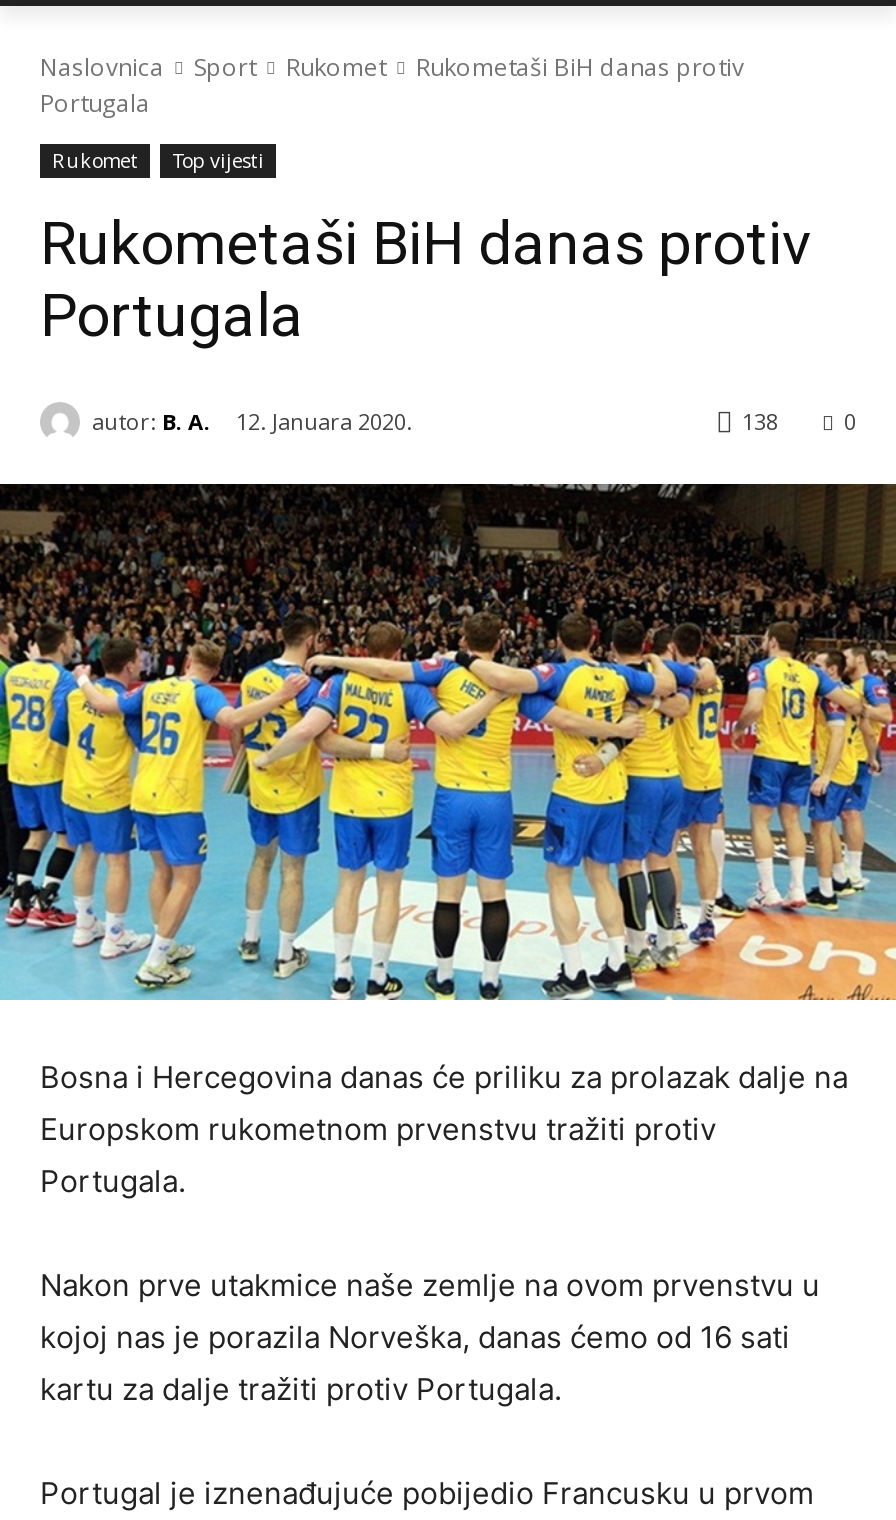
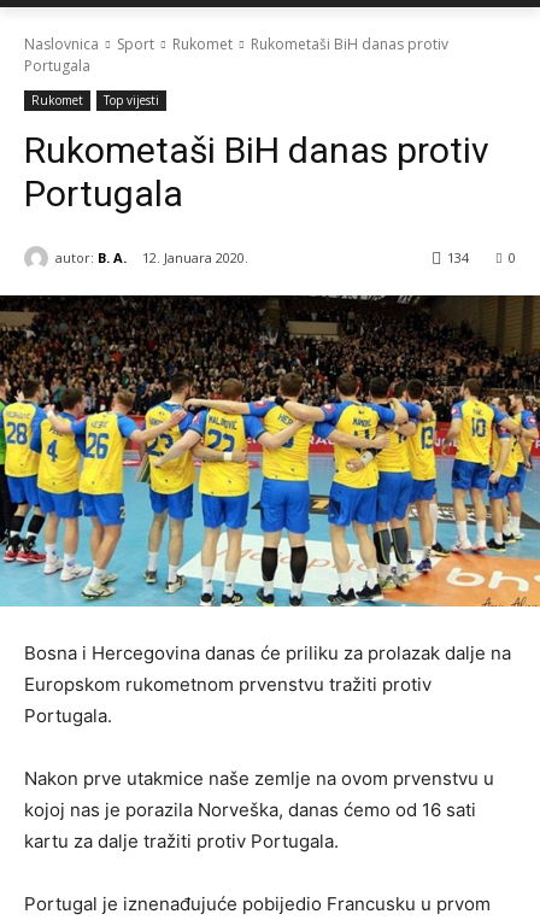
[742,406,778,436] 138 -> [447,249,469,267] 134

